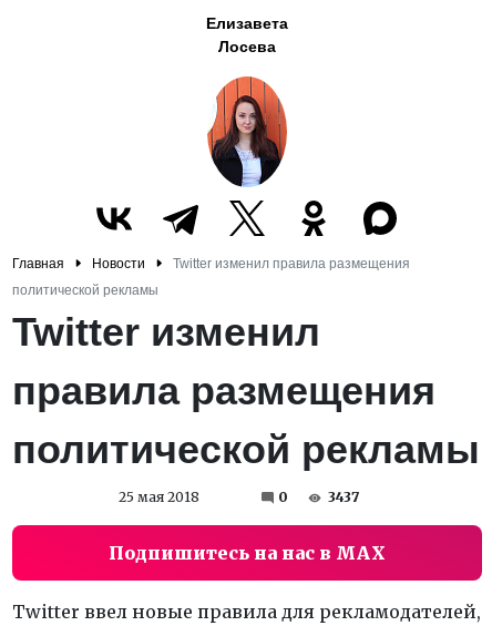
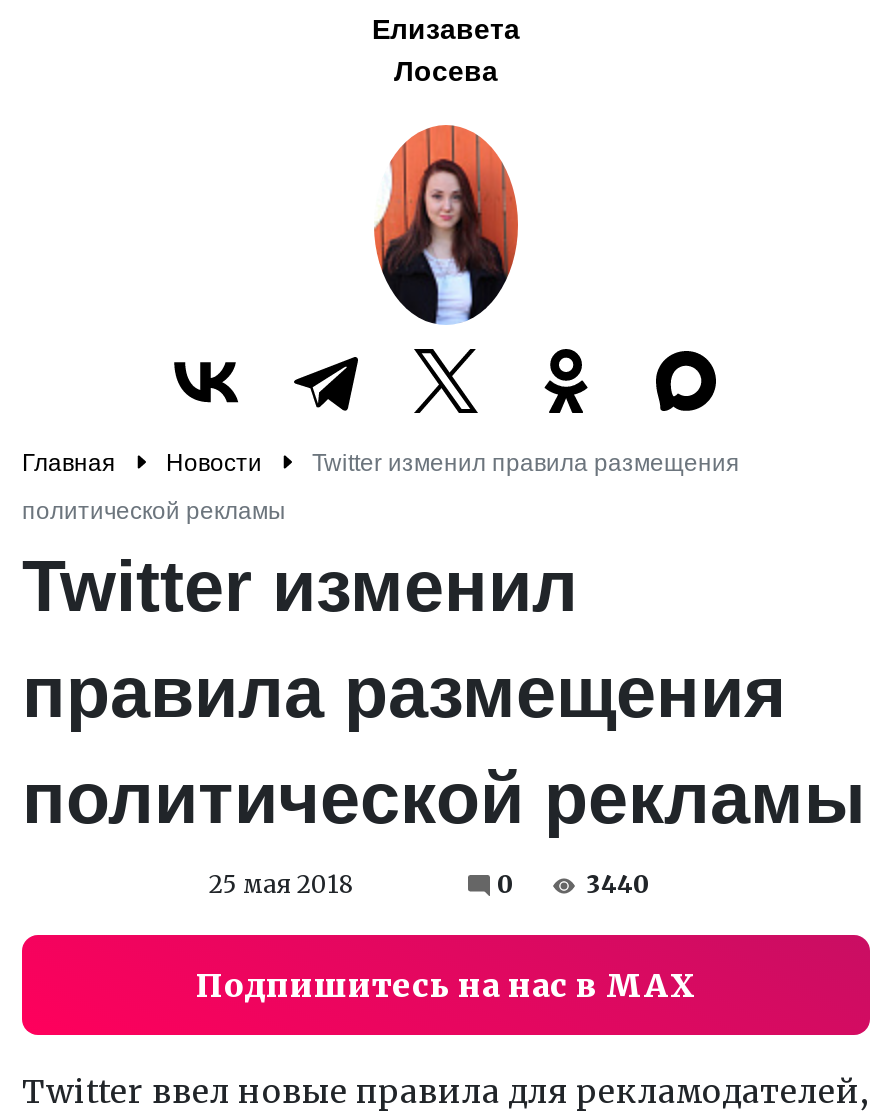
[327,489,358,505] 3437 -> [587,869,651,899] 3440

